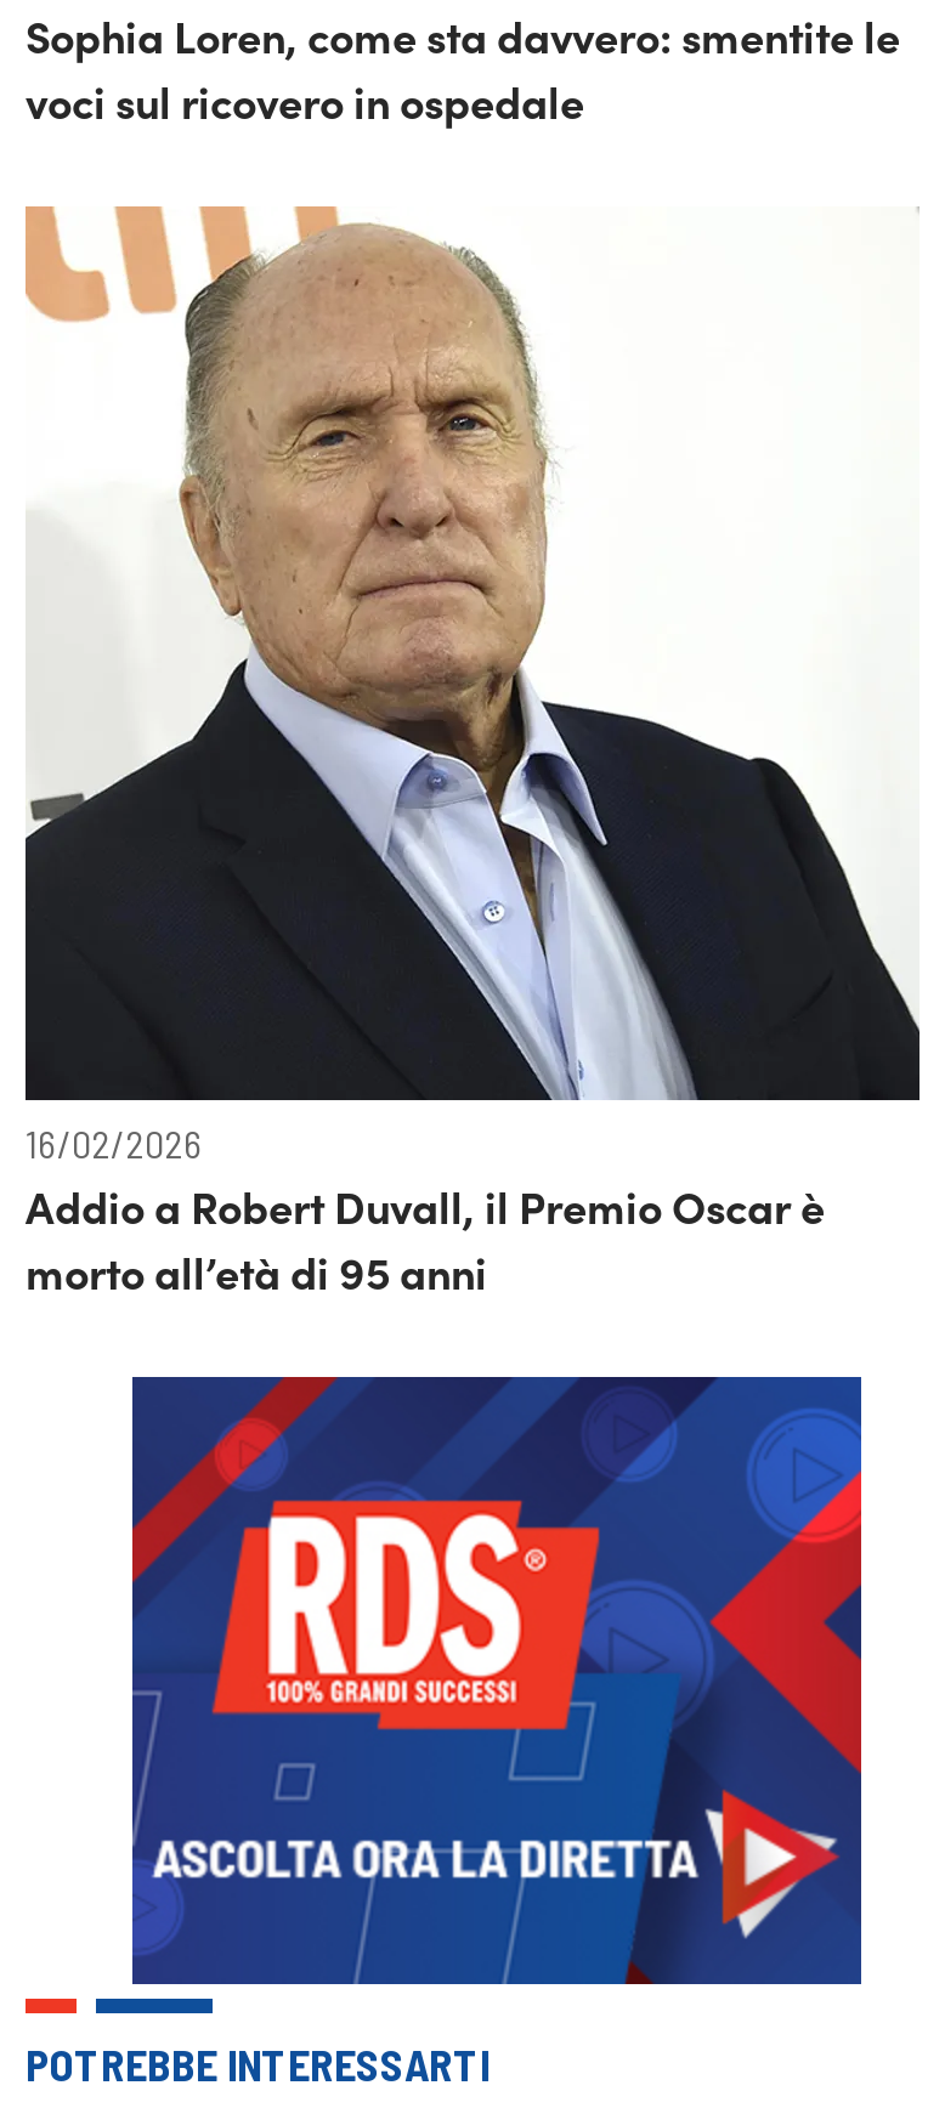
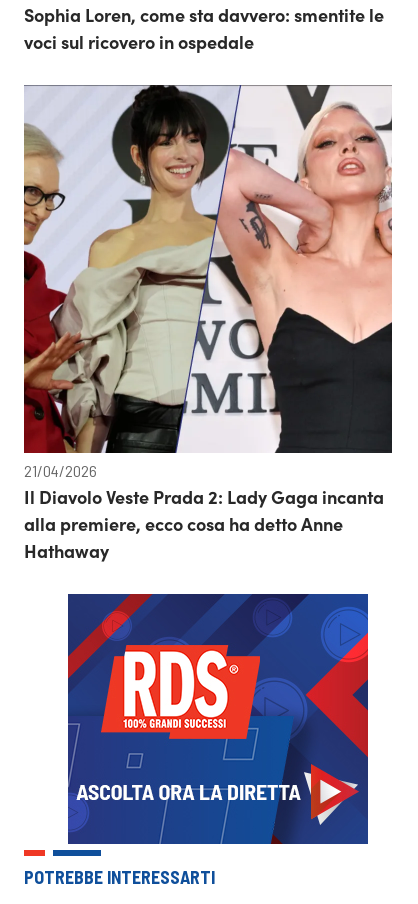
[26,204,919,1302] [image] | 16/02/2026 | Addio a Robert Duvall, il Premio Oscar è | morto all’età di 95 anni -> [23,84,393,563] [image] | 21/04/2026 | Il Diavolo Veste Prada 2: Lady Gaga incanta | alla premiere, ecco cosa ha detto Anne | Hathaway

